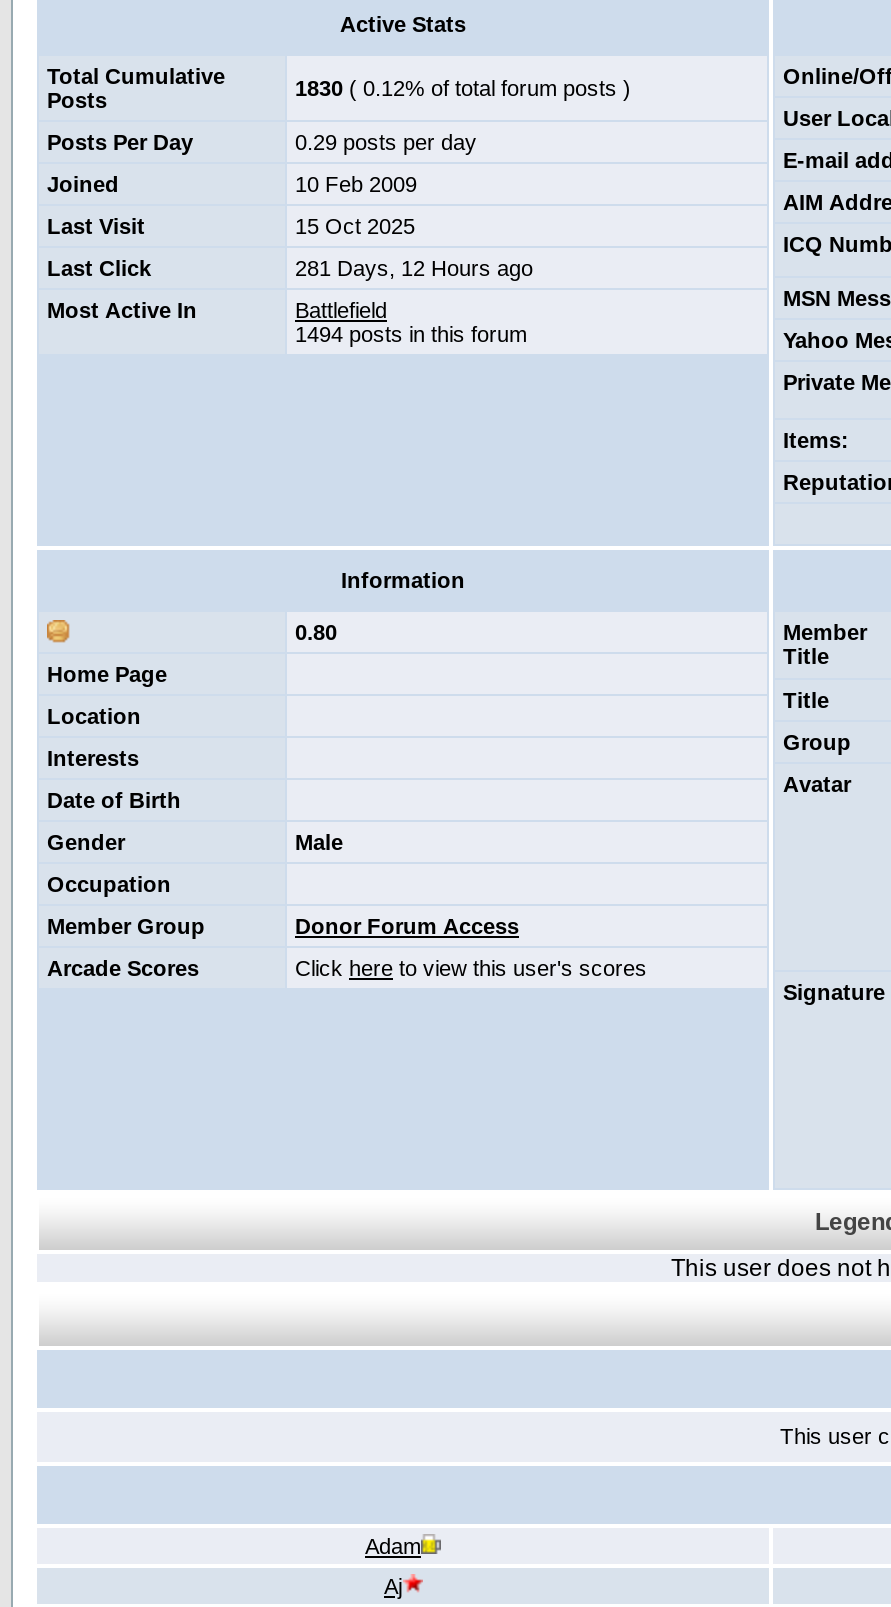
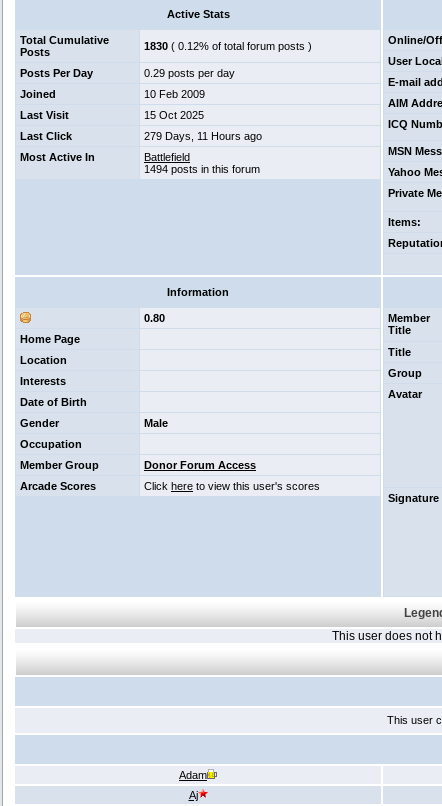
[295,256,533,280] 281 Days, 12 Hours ago -> [144,130,262,142] 279 Days, 11 Hours ago

